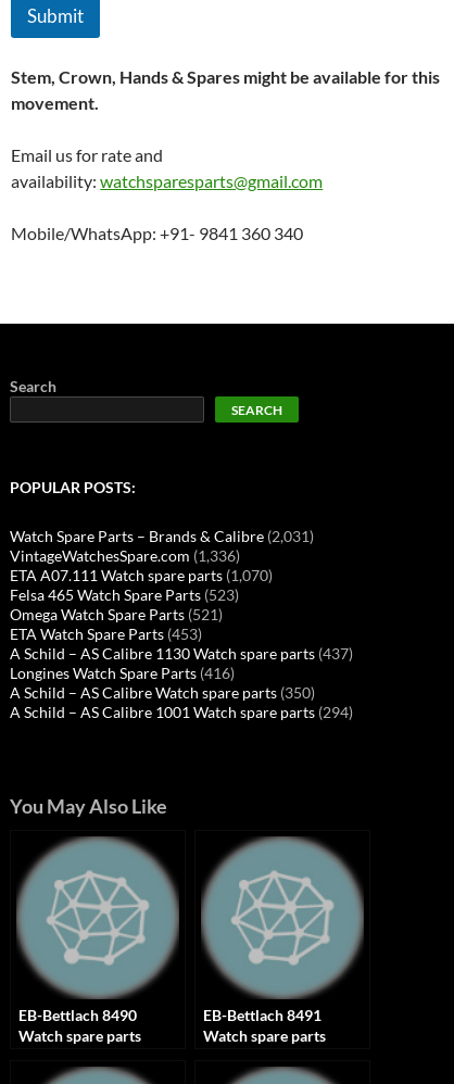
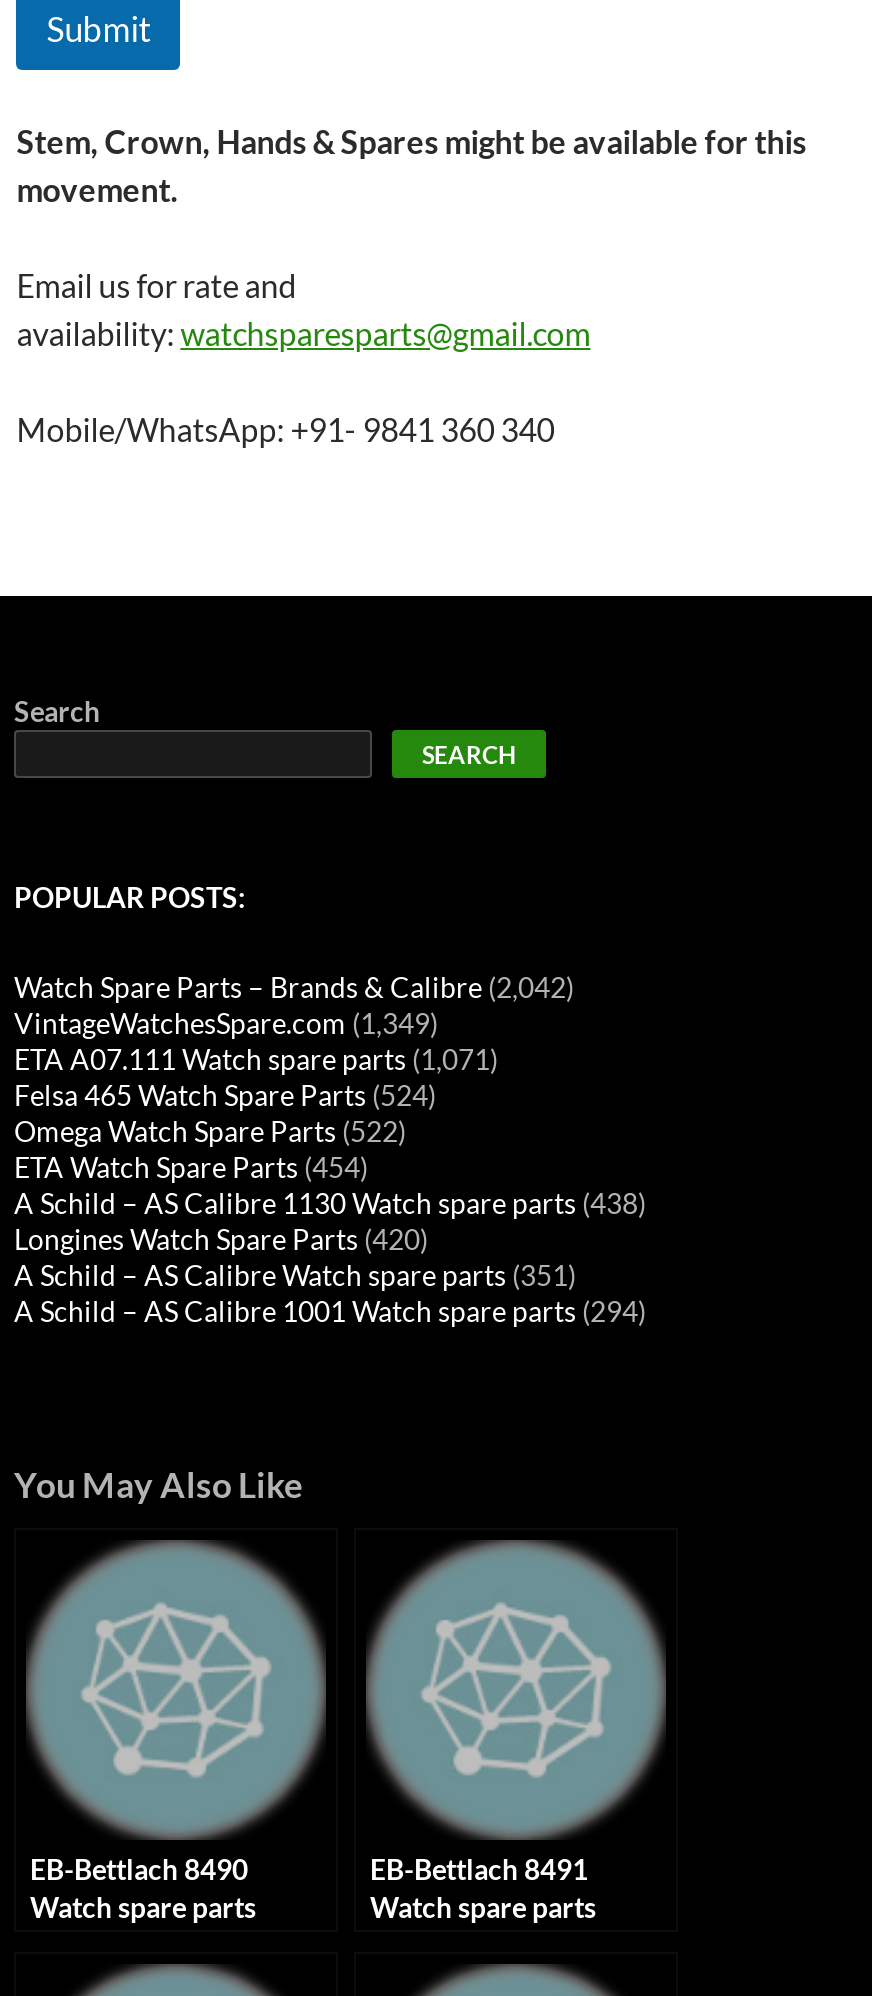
[10,526,314,545] Watch Spare Parts – Brands & Calibre (2,031) -> [14,969,574,1003] Watch Spare Parts – Brands & Calibre (2,042)
[10,546,240,564] VintageWatchesSpare.com (1,336) -> [14,1005,438,1039] VintageWatchesSpare.com (1,349)
[10,566,273,584] ETA A07.111 Watch spare parts (1,070) -> [14,1041,498,1075] ETA A07.111 Watch spare parts (1,071)
[10,585,239,604] Felsa 465 Watch Spare Parts (523) -> [14,1077,436,1111] Felsa 465 Watch Spare Parts (524)
[10,605,223,623] Omega Watch Spare Parts (521) -> [14,1113,406,1147] Omega Watch Spare Parts (522)
[10,624,202,643] ETA Watch Spare Parts (453) -> [14,1149,368,1183] ETA Watch Spare Parts (454)
[10,644,353,662] A Schild – AS Calibre 1130 Watch spare parts (437) -> [14,1185,646,1219] A Schild – AS Calibre 1130 Watch spare parts (438)
[10,663,235,682] Longines Watch Spare Parts (416) -> [14,1221,428,1255] Longines Watch Spare Parts (420)
[10,683,315,701] A Schild – AS Calibre Watch spare parts (350) -> [14,1257,576,1291] A Schild – AS Calibre Watch spare parts (351)

